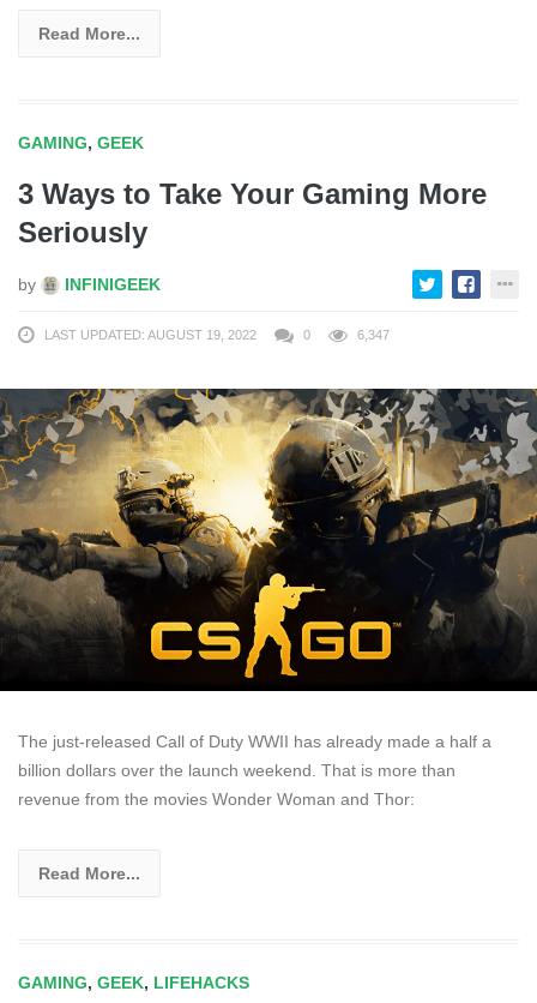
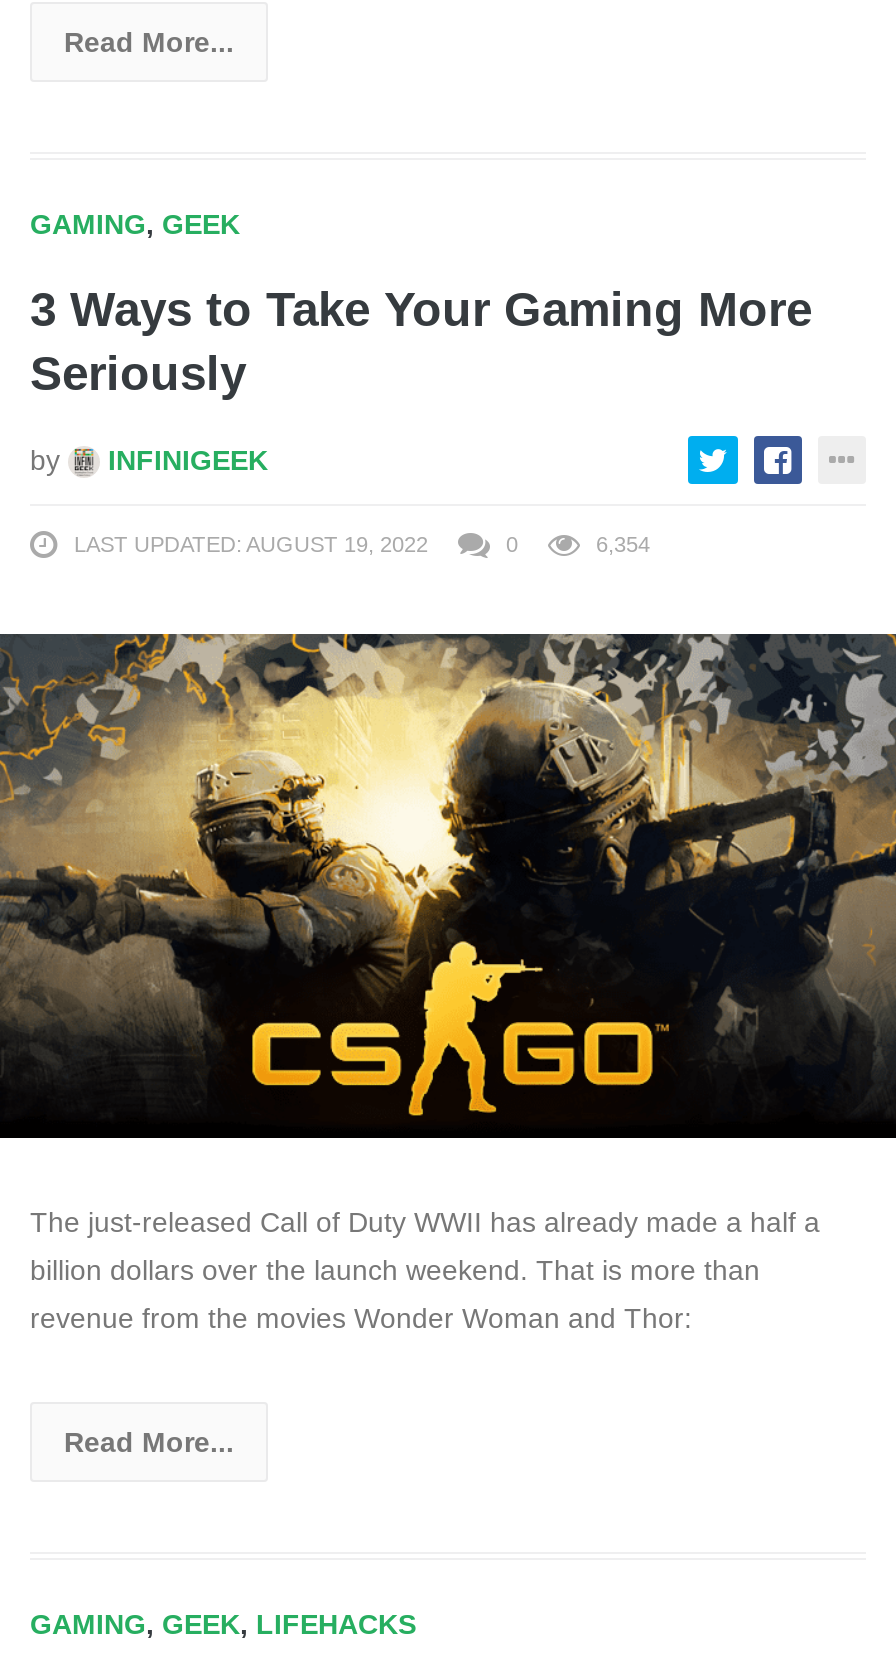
[354,327,390,341] 6,347 -> [590,531,650,555] 6,354

